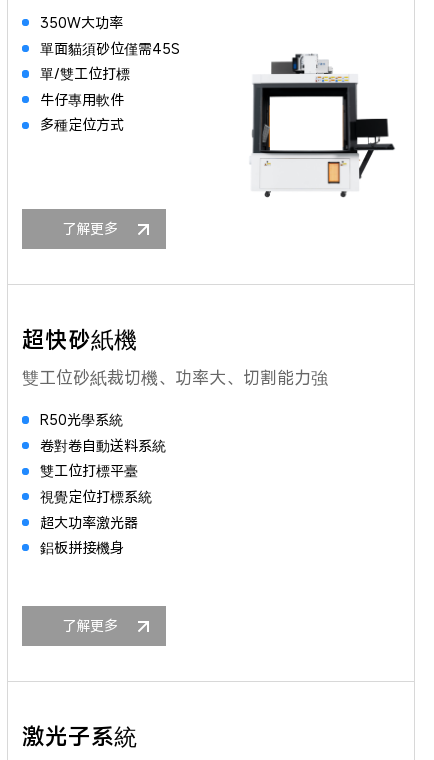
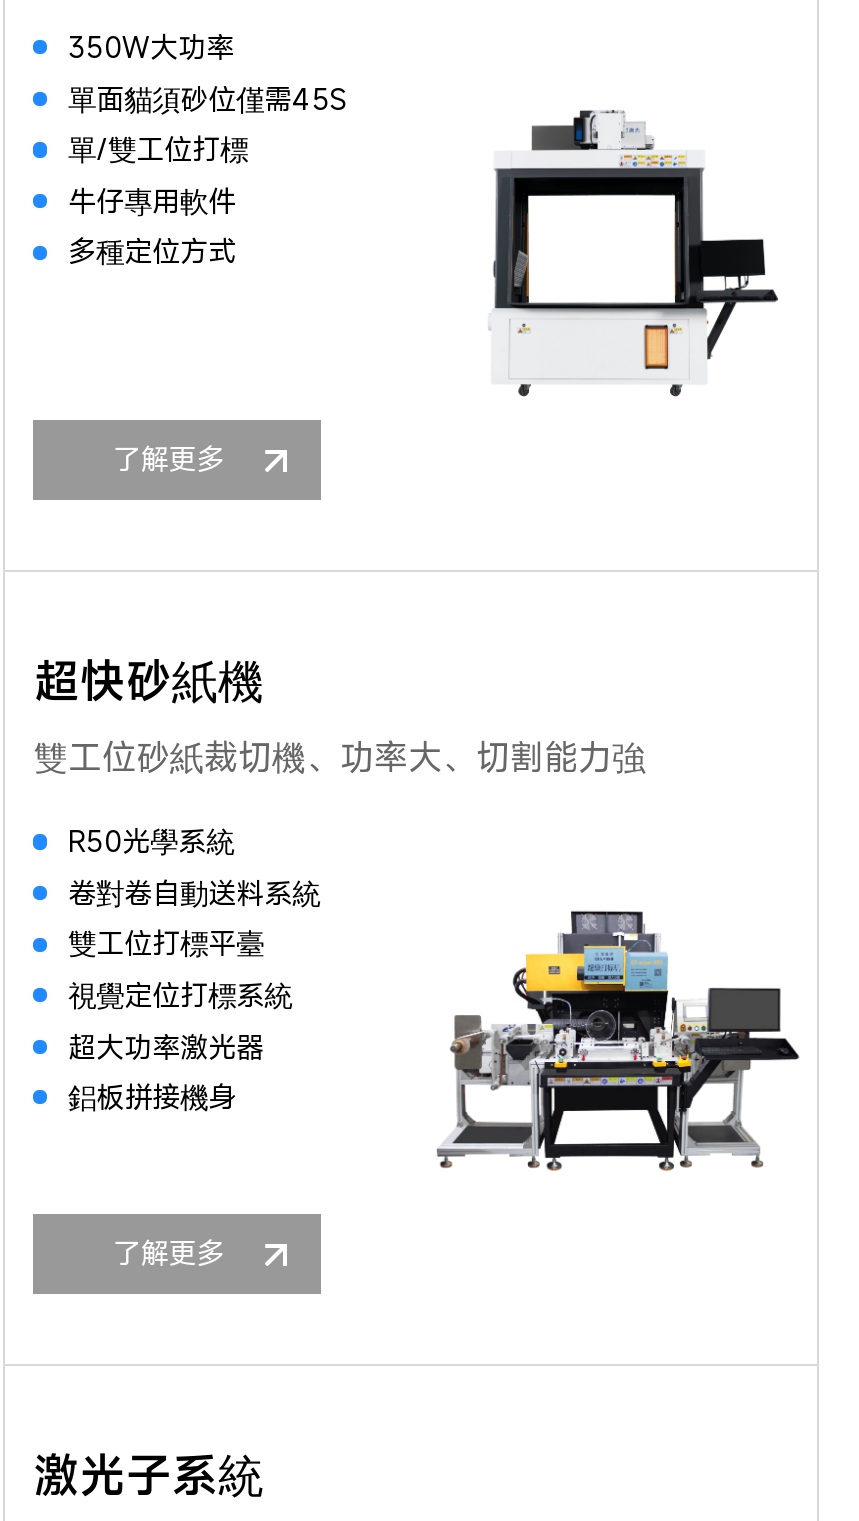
none -> [435,908,801,1172] [image]

